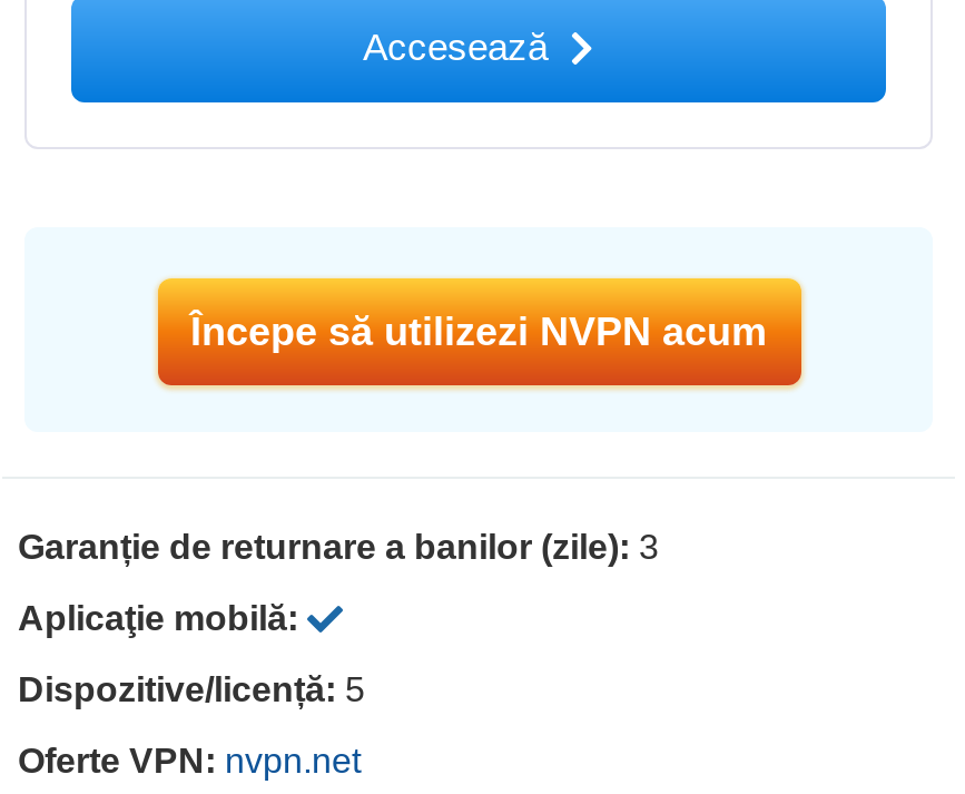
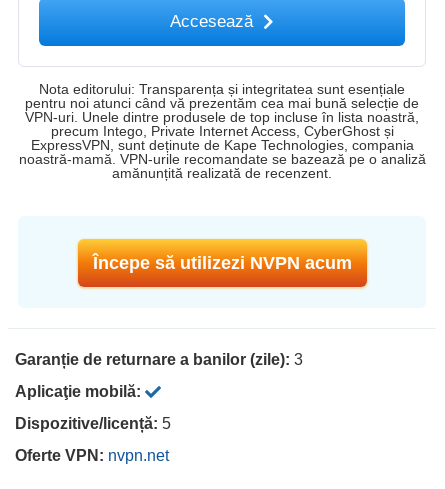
none -> [18,81,425,181] Nota editorului: Transparența și integritatea sunt esențiale | pentru noi atunci când vă prezentăm cea mai bună selecție de | VPN-uri. Unele dintre produsele de top incluse în lista noastră, | precum Intego, Private Internet Access, CyberGhost și | ExpressVPN, sunt deținute de Kape Technologies, compania | noastră-mamă. VPN-urile recomandate se bazează pe o analiză | amănunțită realizată de recenzent.

